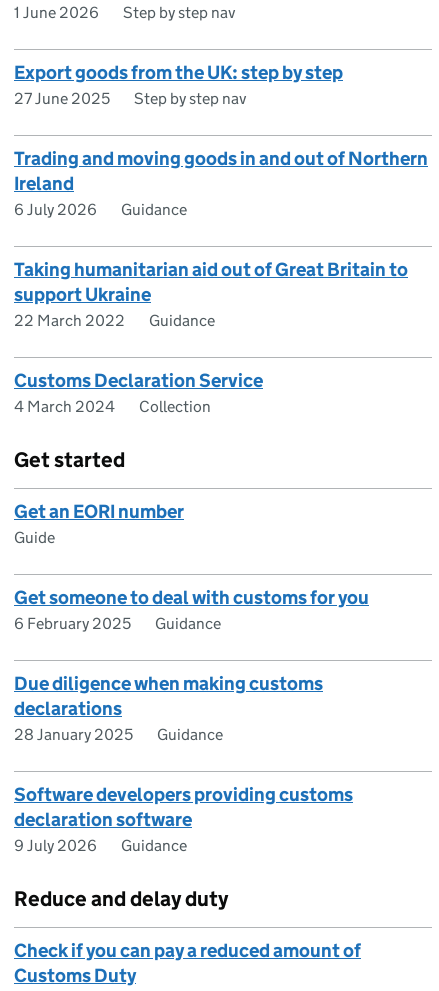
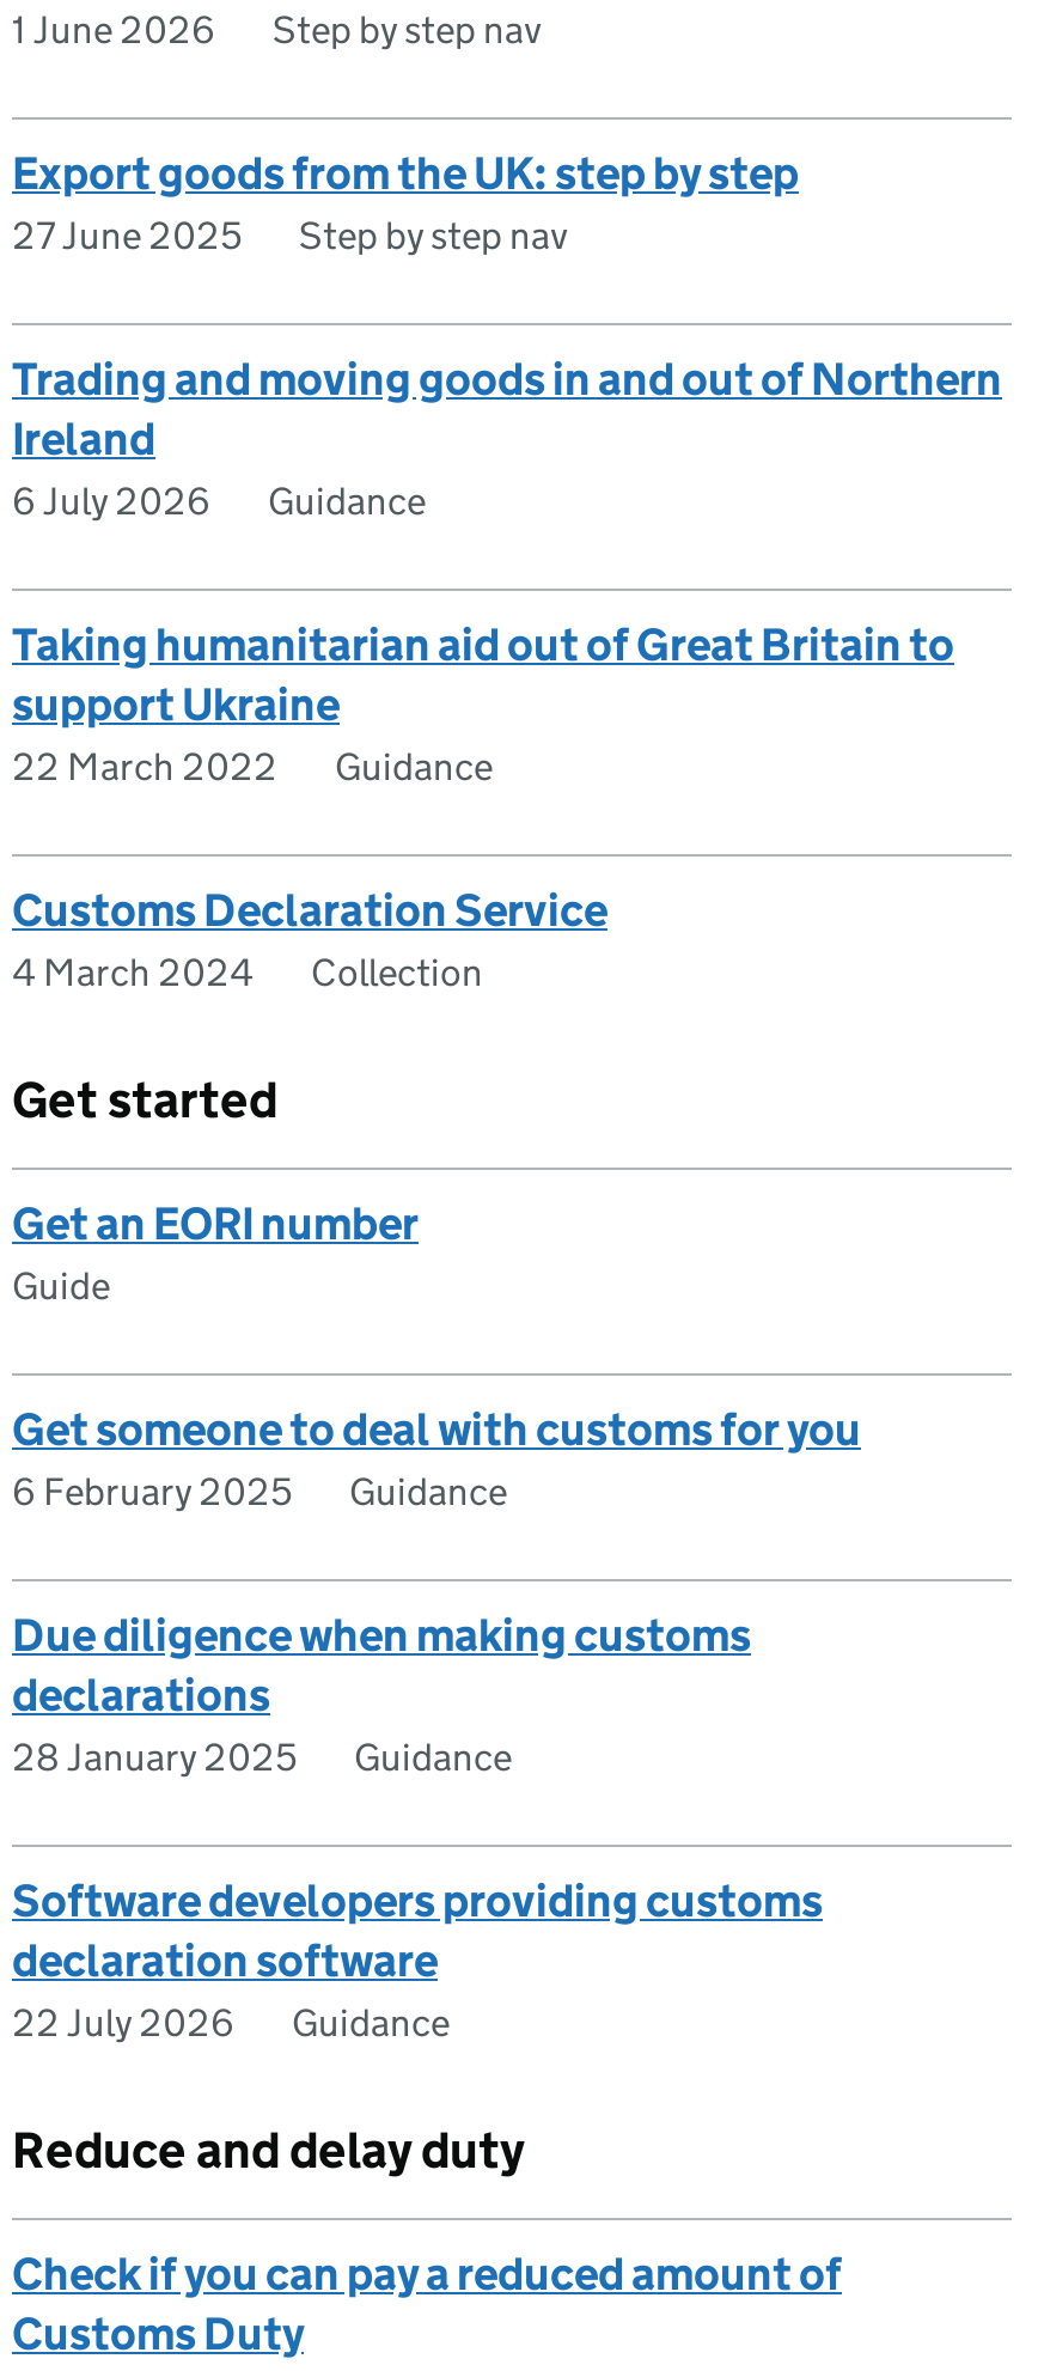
[14,836,187,855] 9 July 2026 Guidance -> [12,2000,450,2046] 22 July 2026 Guidance

